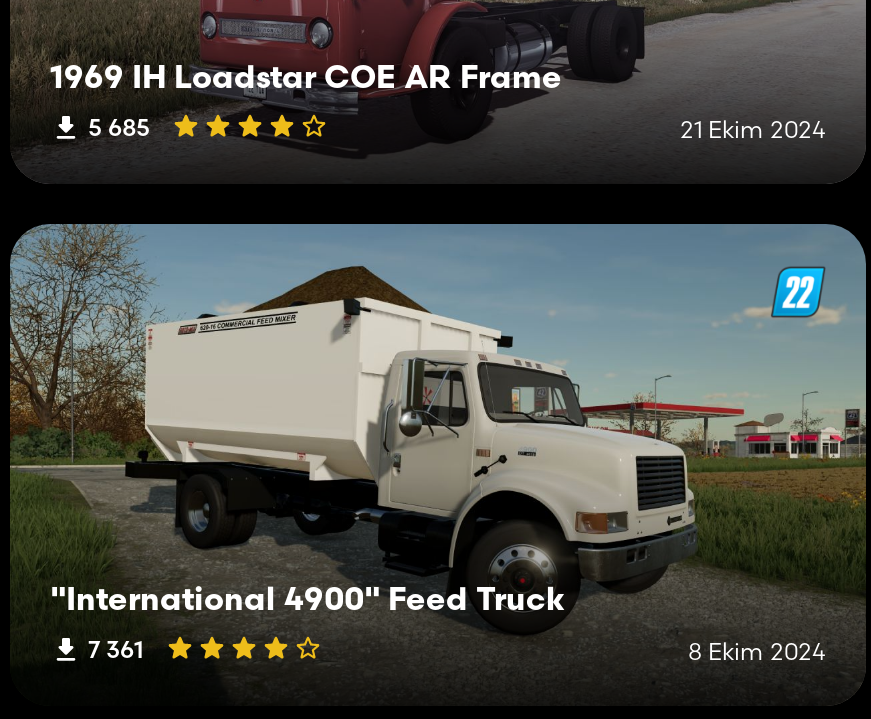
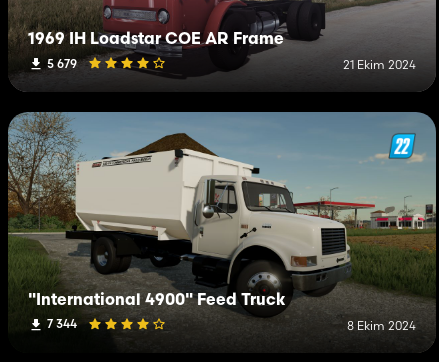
[88,111,150,141] 5 685 -> [47,55,77,70] 5 679
[88,632,144,662] 7 361 -> [47,316,77,331] 7 344

